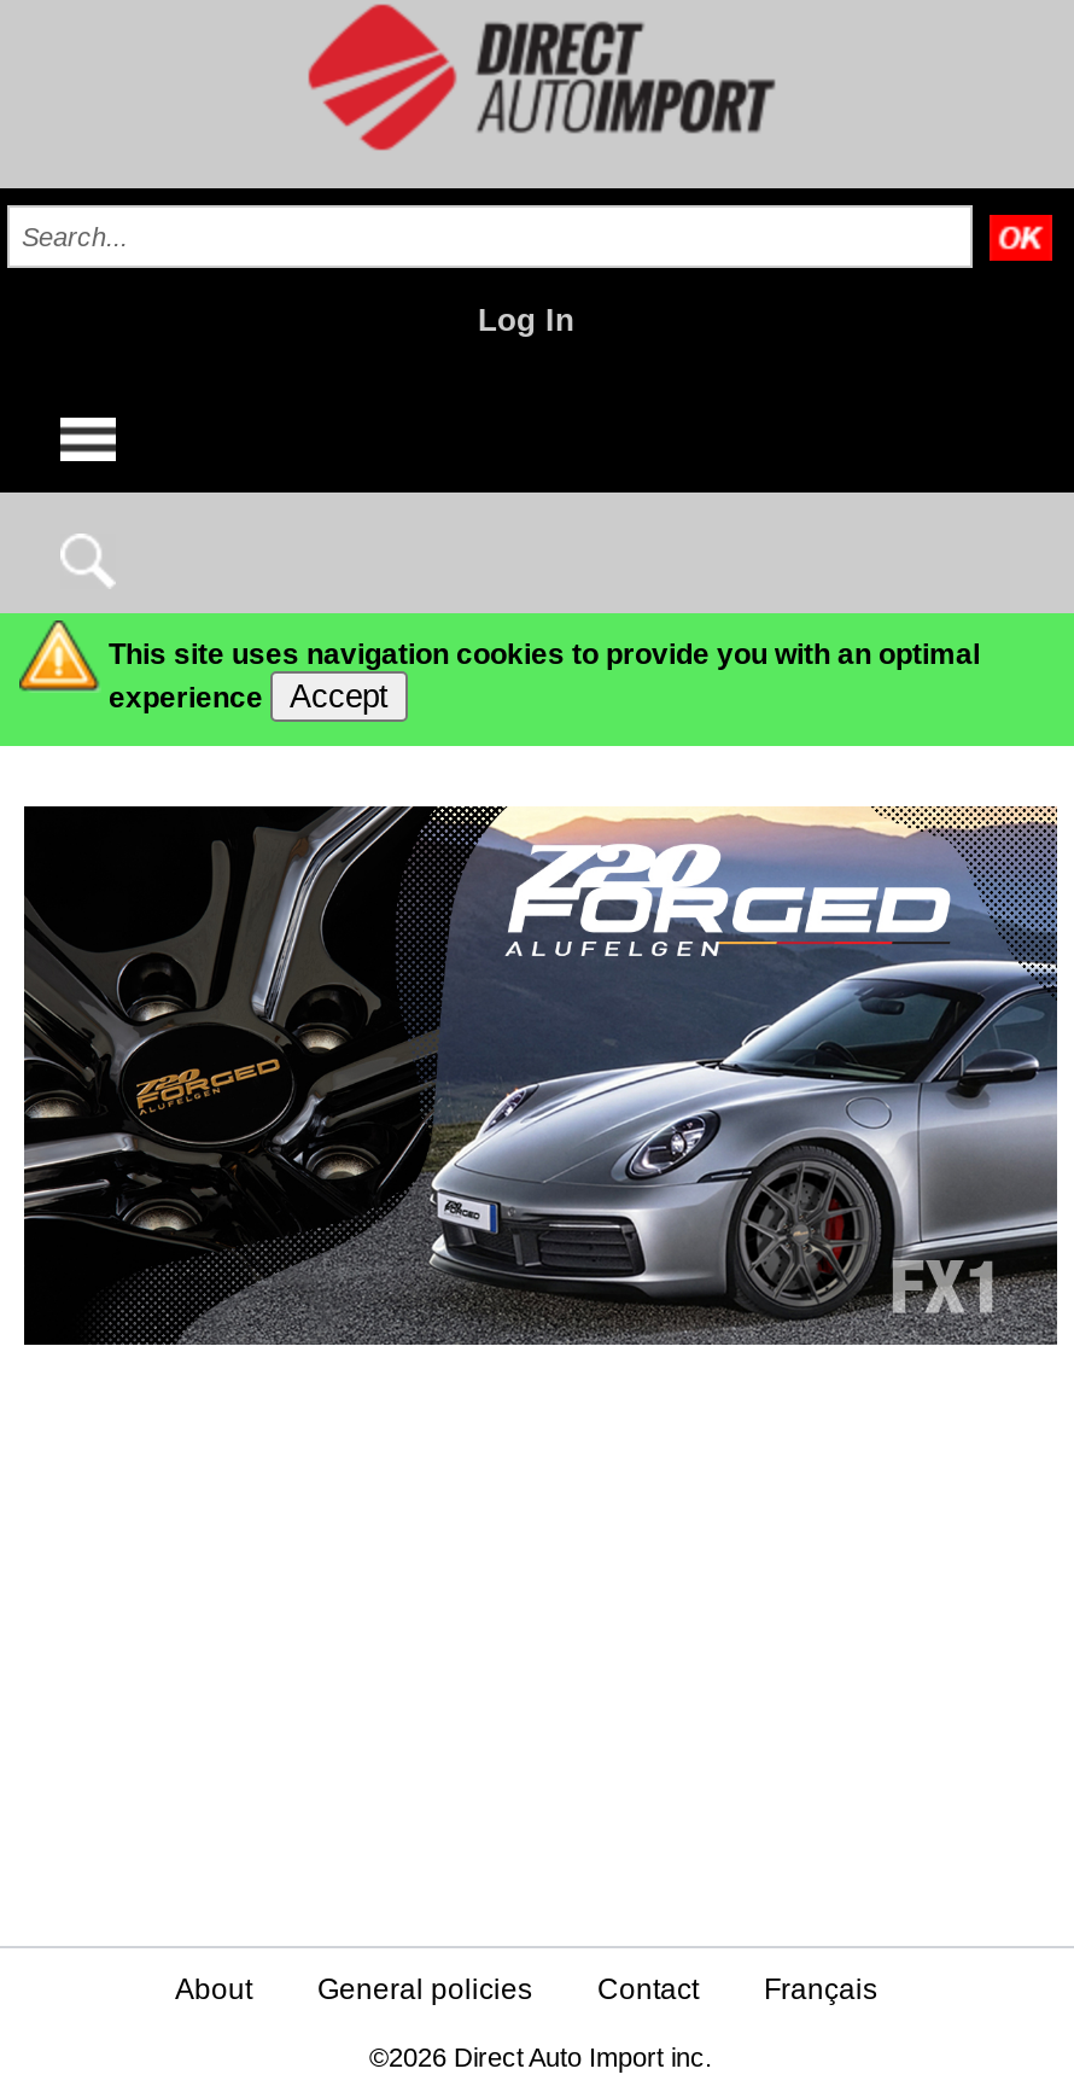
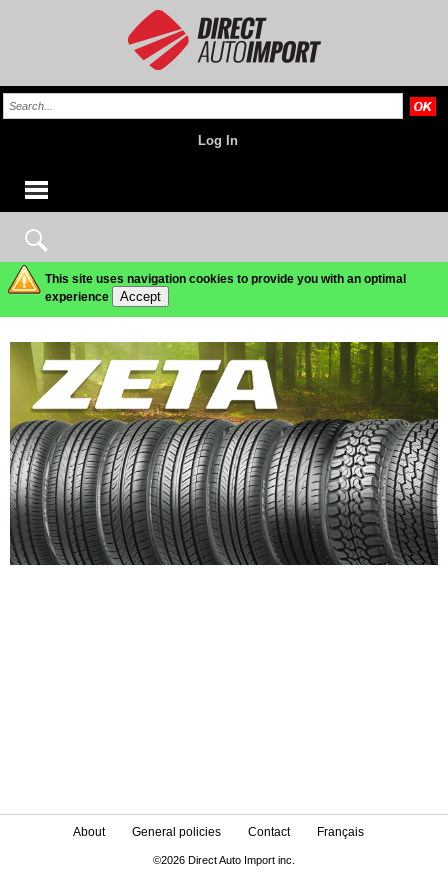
[22,804,1060,1345] [image] -> [9,341,439,565] [image]

